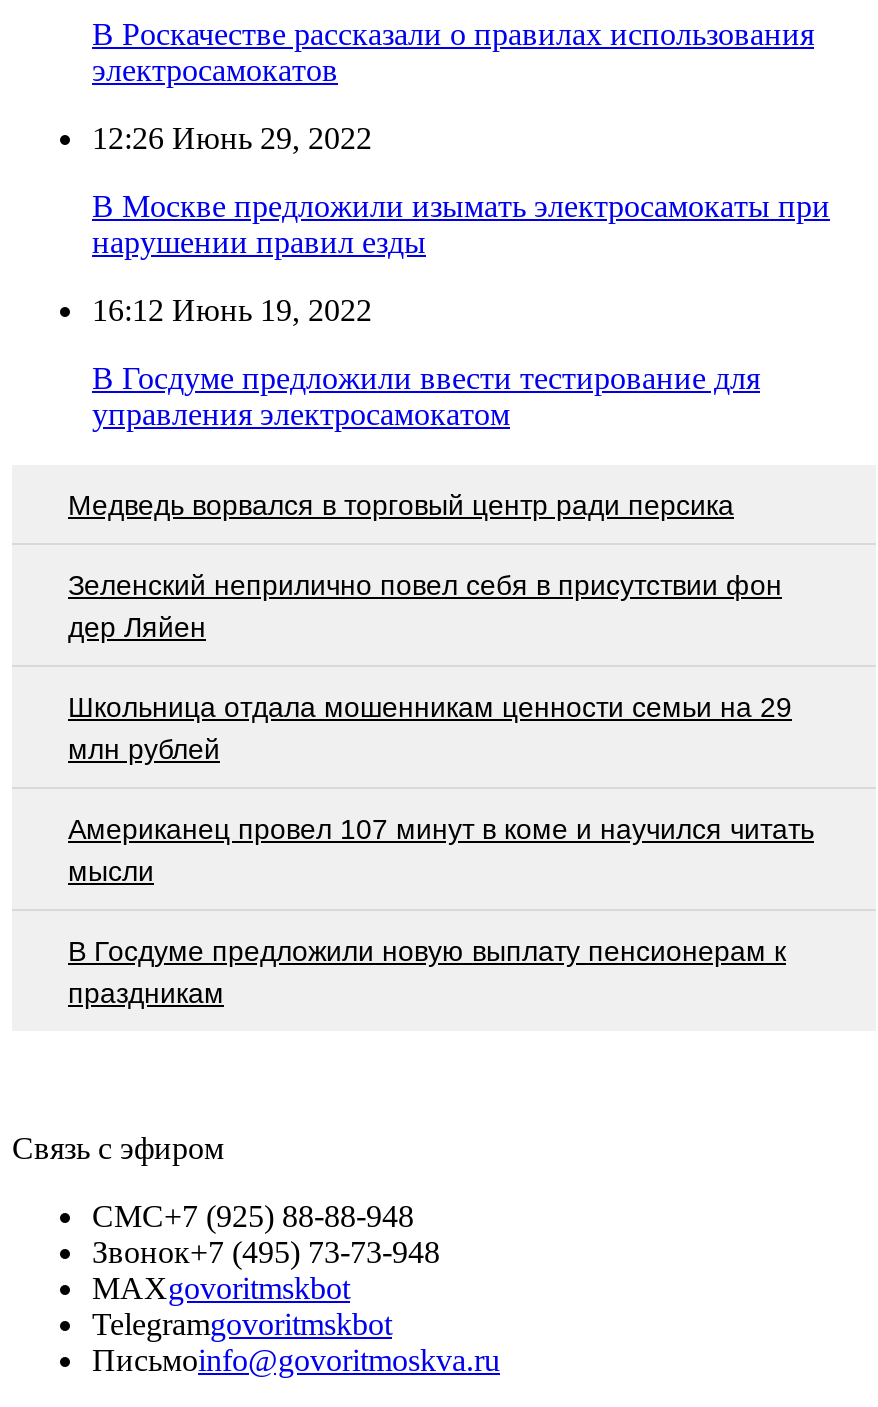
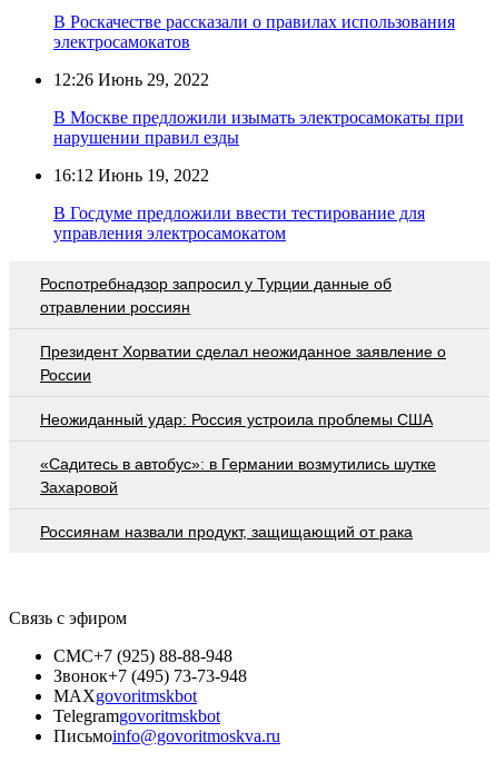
[68,488,734,520] Медведь ворвался в торговый центр ради персика -> [40,274,392,315] Роспотребнадзор запросил у Турции данные об | отравлении россиян
[68,568,782,642] Зеленский неприлично повел cебя в присутствии фон | дер Ляйен -> [40,342,446,383] Президент Хорватии сделал неожиданное заявление о | России
[68,690,792,764] Школьница отдала мошенникам ценности семьи на 29 | млн рублей -> [40,410,433,428] Неожиданный удар: Россия устроила проблемы США
[68,812,814,886] Американец провел 107 минут в коме и научился читать | мысли -> [40,455,436,496] «Садитесь в автобус»: в Германии возмутились шутке | Захаровой
[68,934,786,1008] В Госдуме предложили новую выплату пенсионерам к | праздникам -> [40,522,413,540] Россиянам назвали продукт, защищающий от рака

